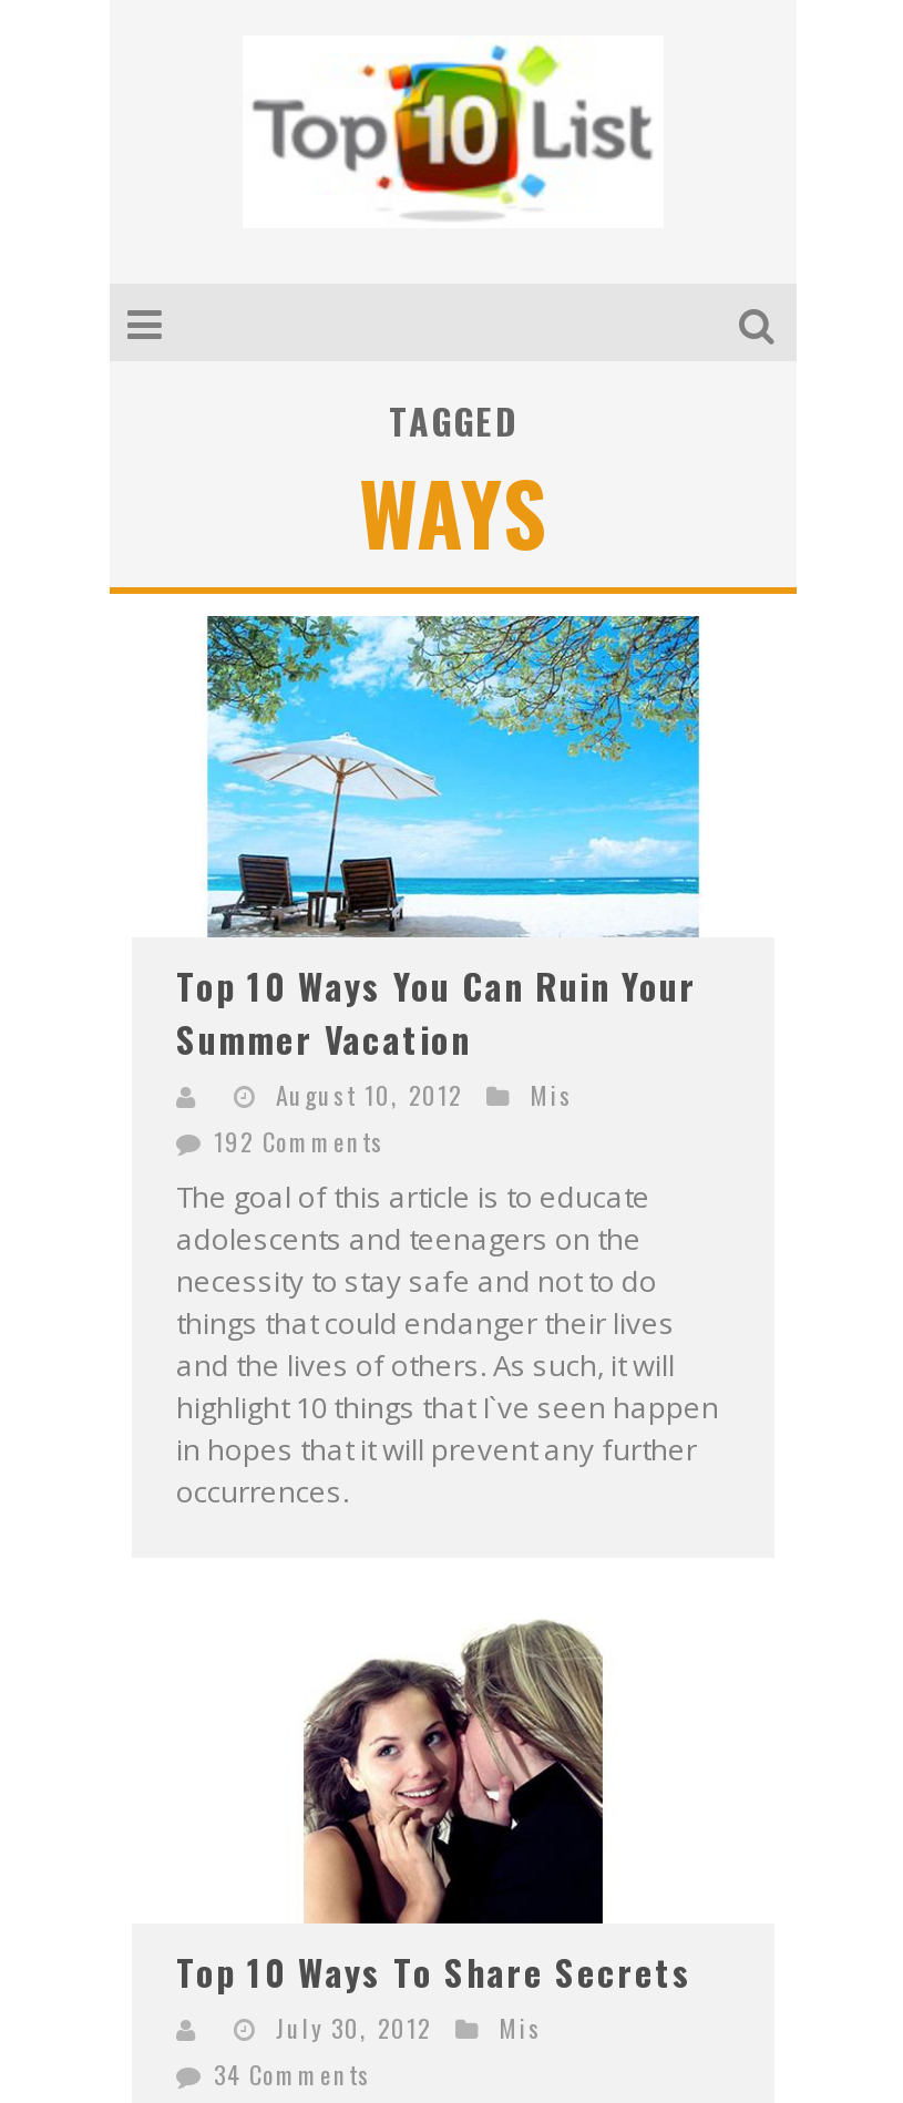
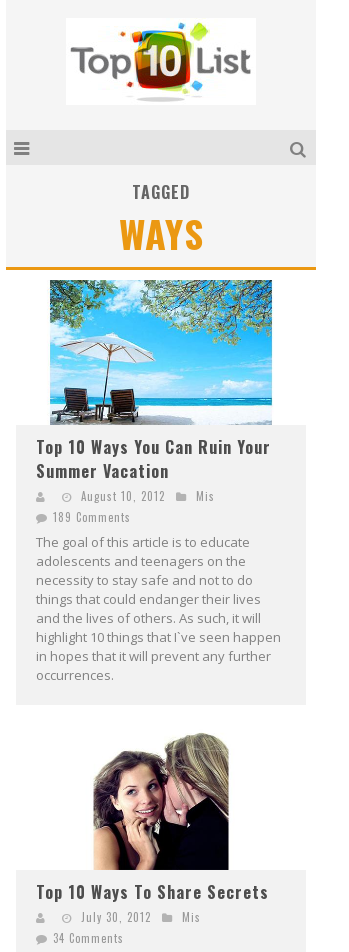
[214,1124,384,1159] 192 Comments -> [53,509,131,525] 189 Comments

